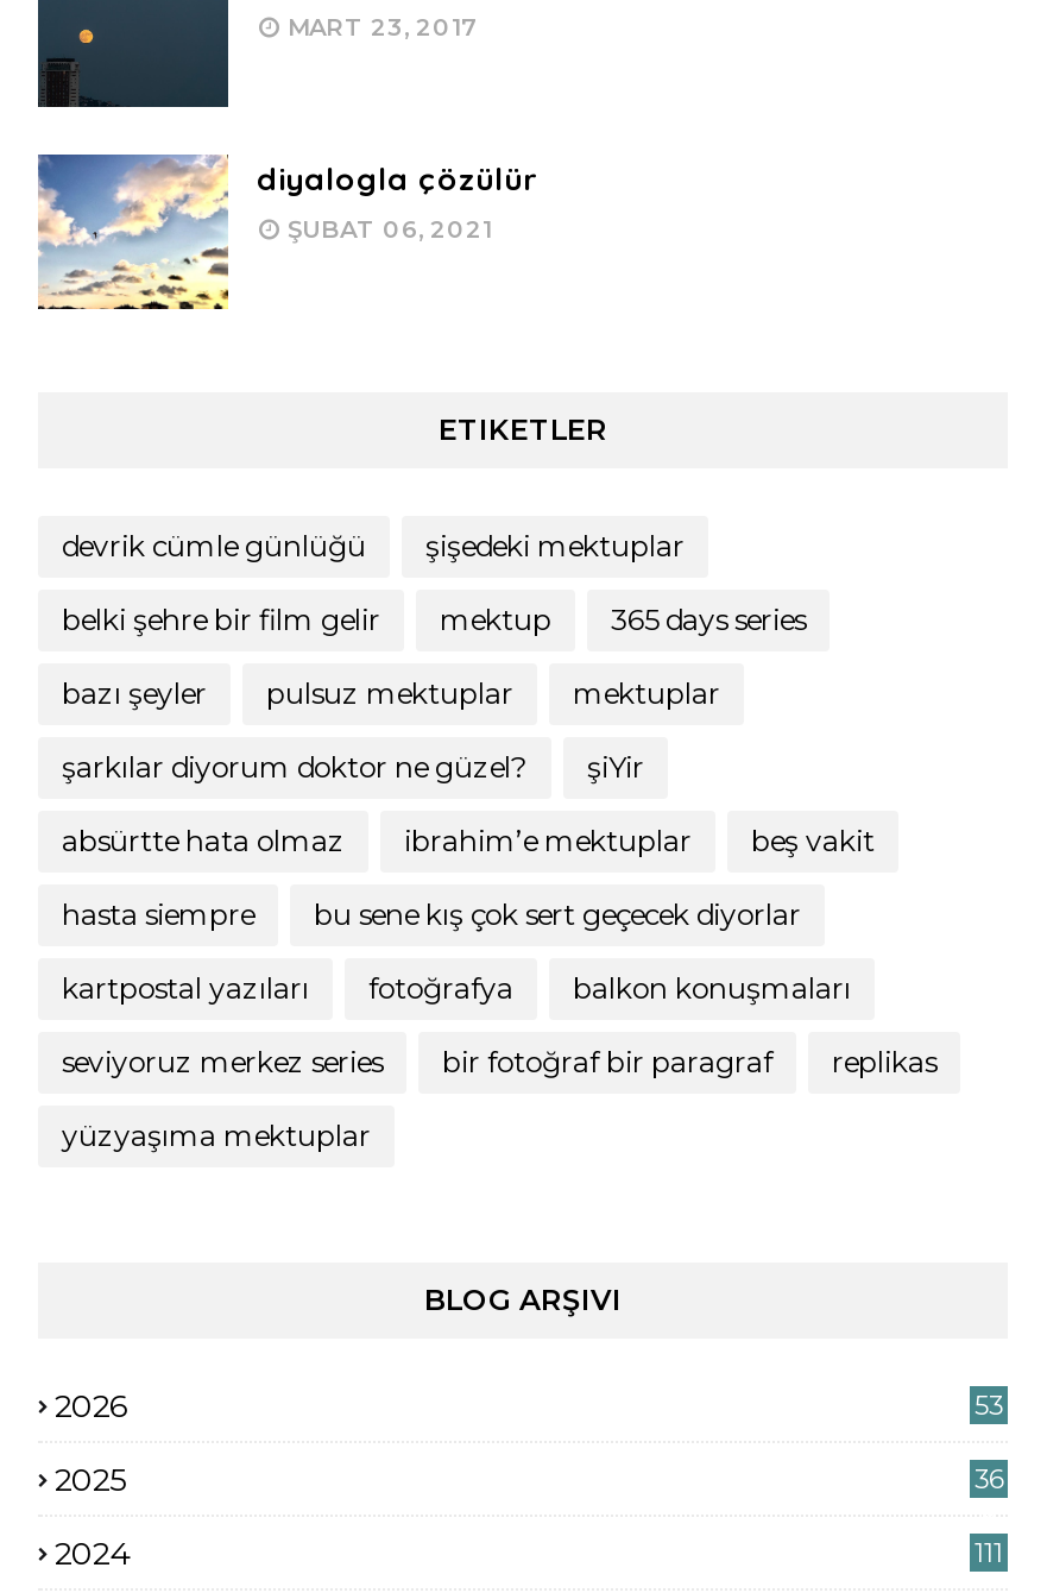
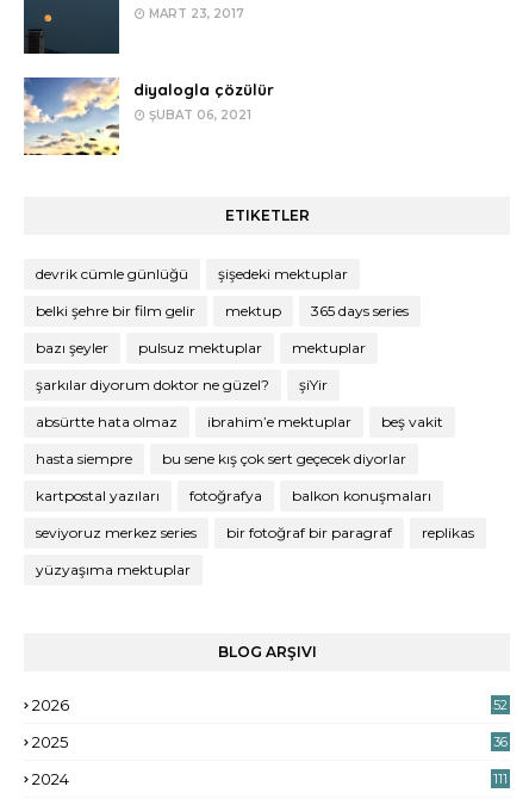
[975,1388,1003,1421] 53 -> [493,696,508,713] 52

